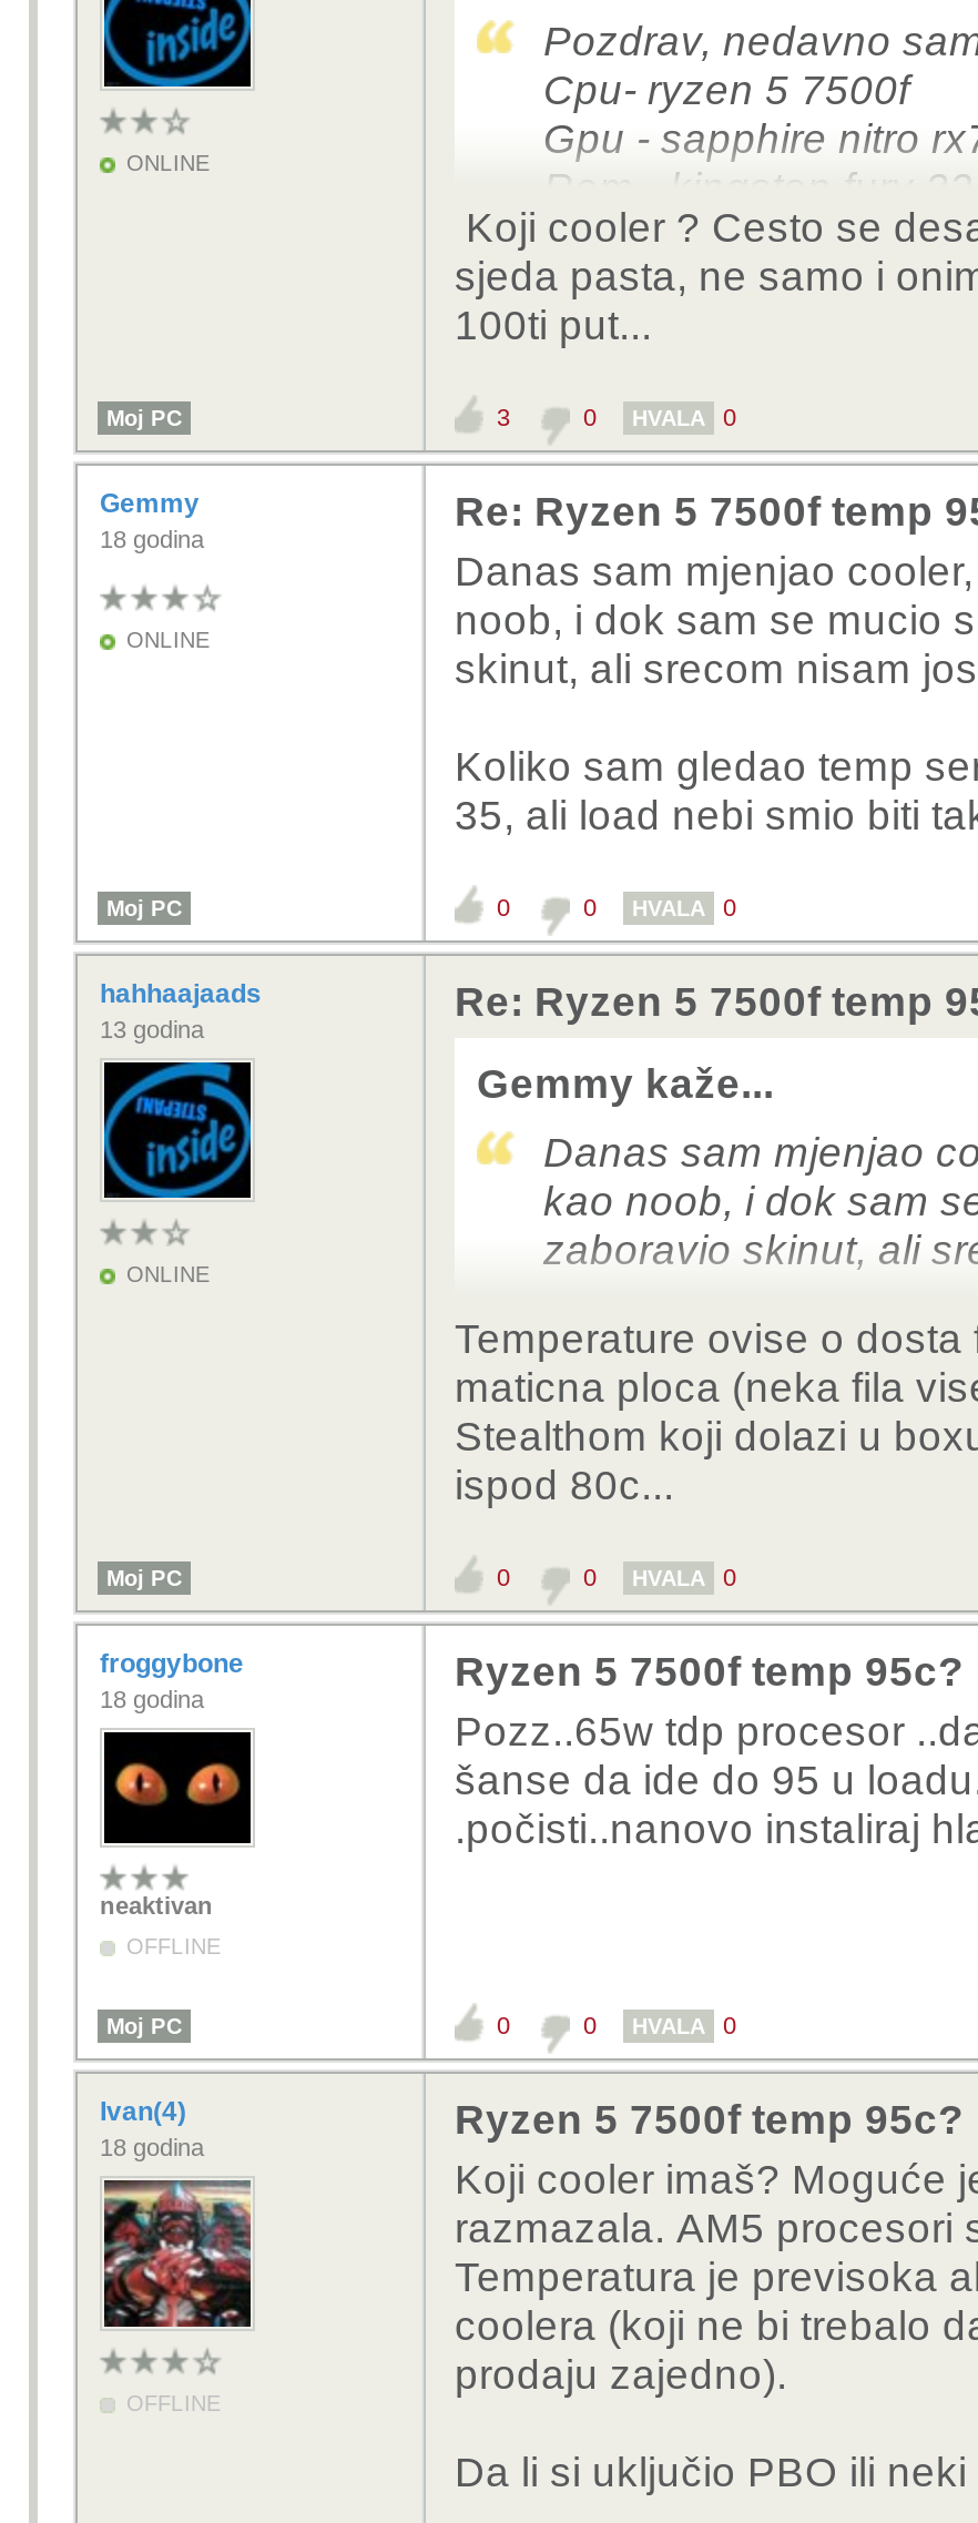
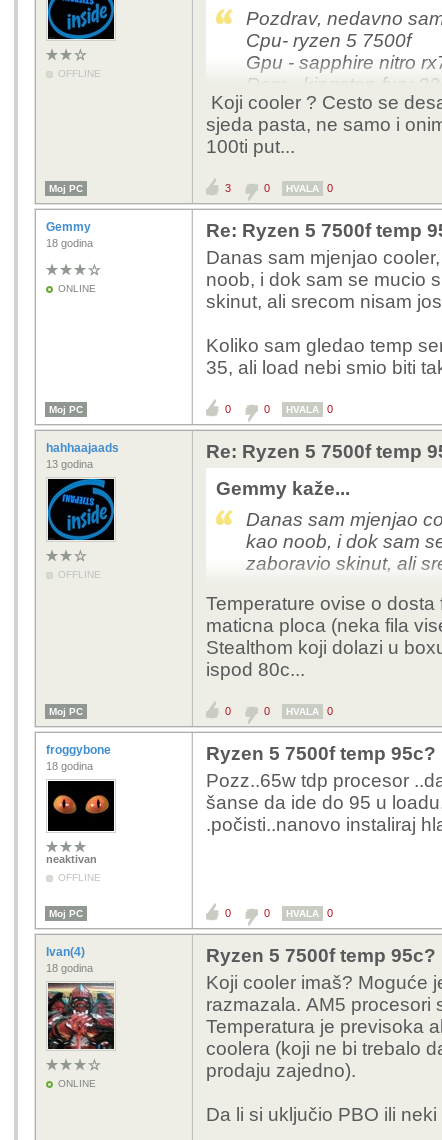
[126,151,211,175] ONLINE -> [58,68,101,79] OFFLINE
[126,1262,211,1286] ONLINE -> [58,569,101,580] OFFLINE
[126,2391,222,2415] OFFLINE -> [58,1078,96,1089] ONLINE

